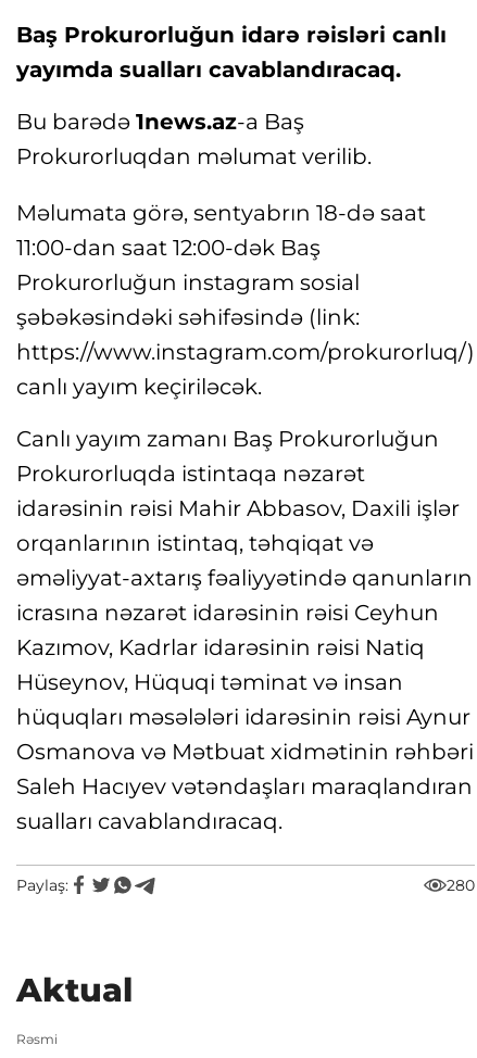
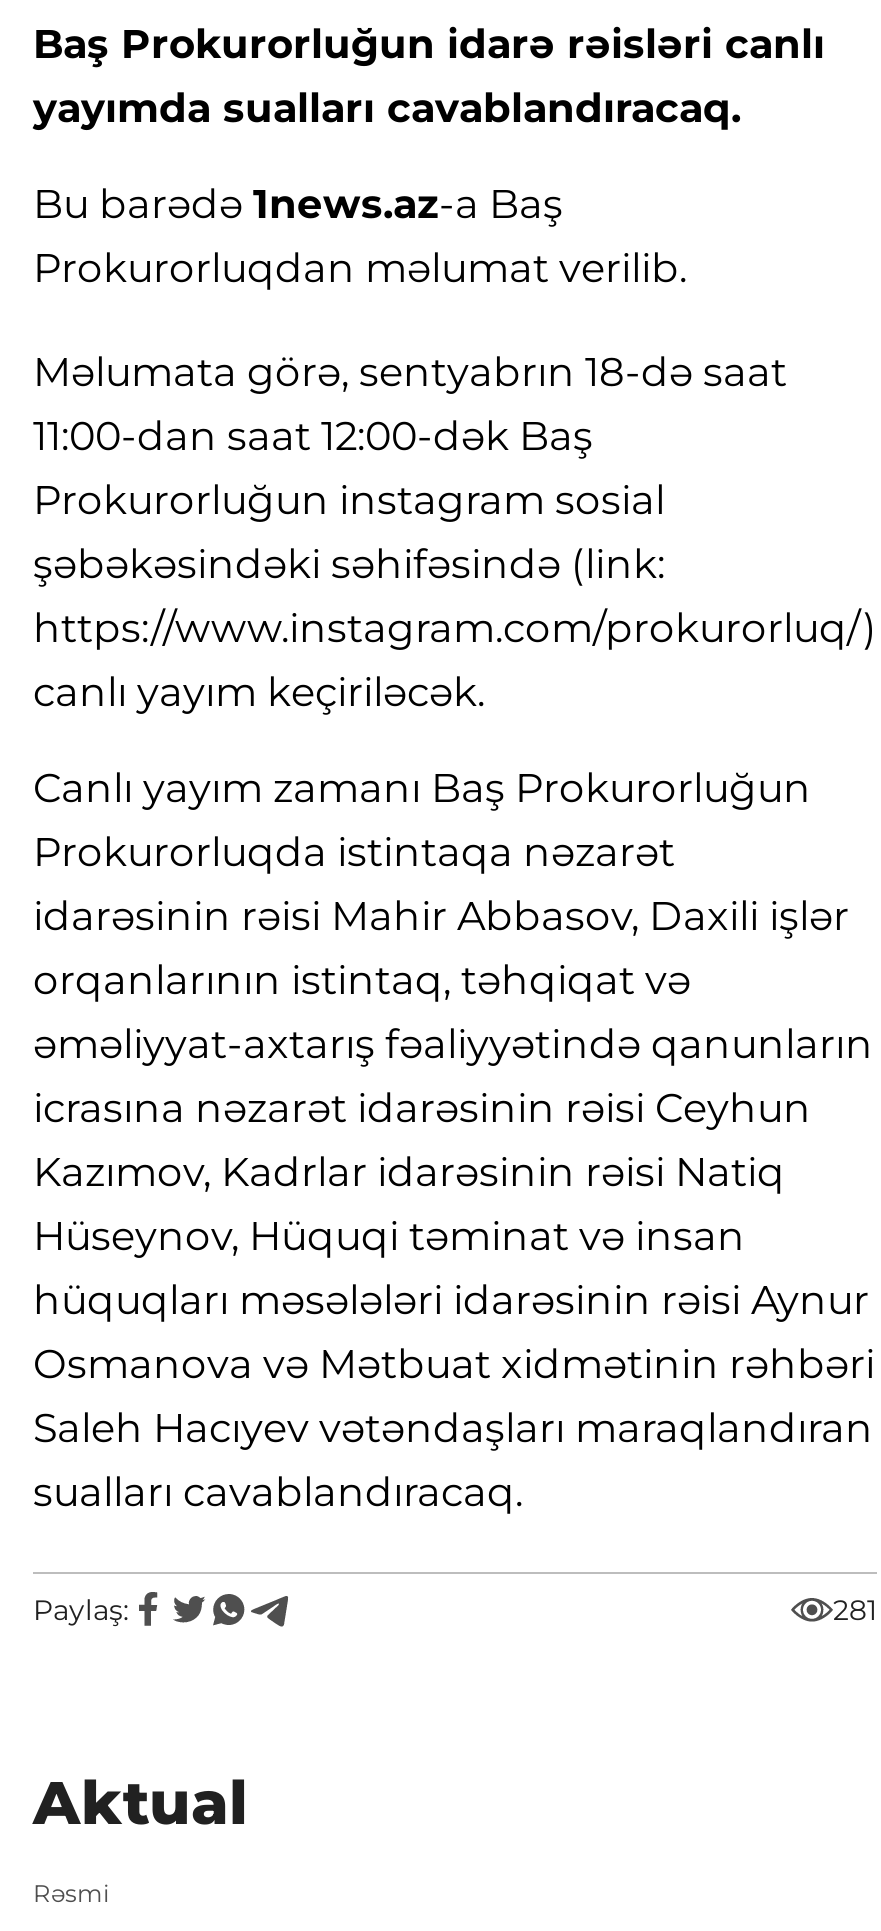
[447,875,475,895] 280 -> [833,1592,877,1628] 281

